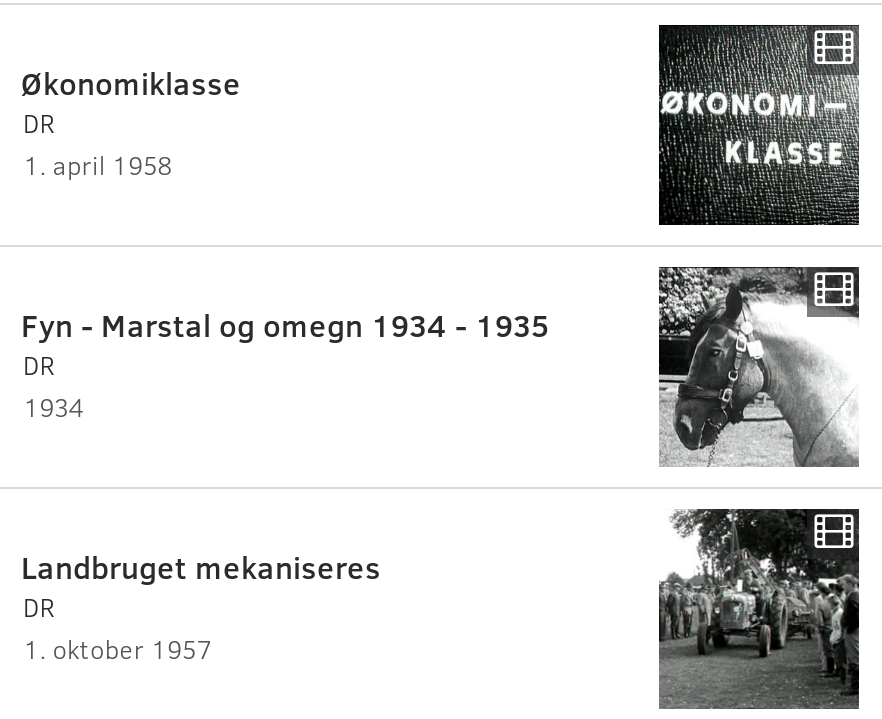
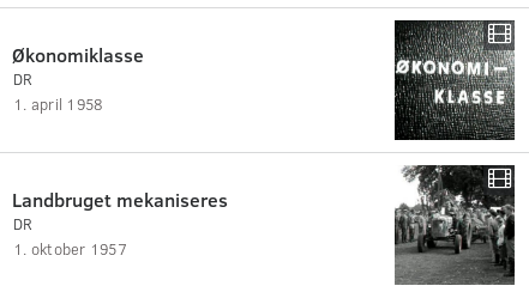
[659,267,859,465] [image] -> none
[21,302,549,424] Fyn - Marstal og omegn 1934 - 1935 | DR | 1934 -> none

